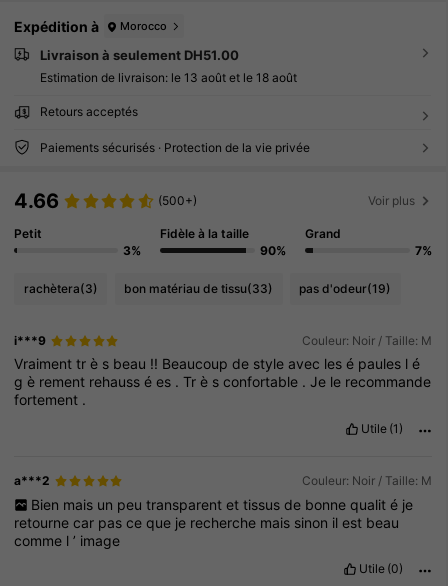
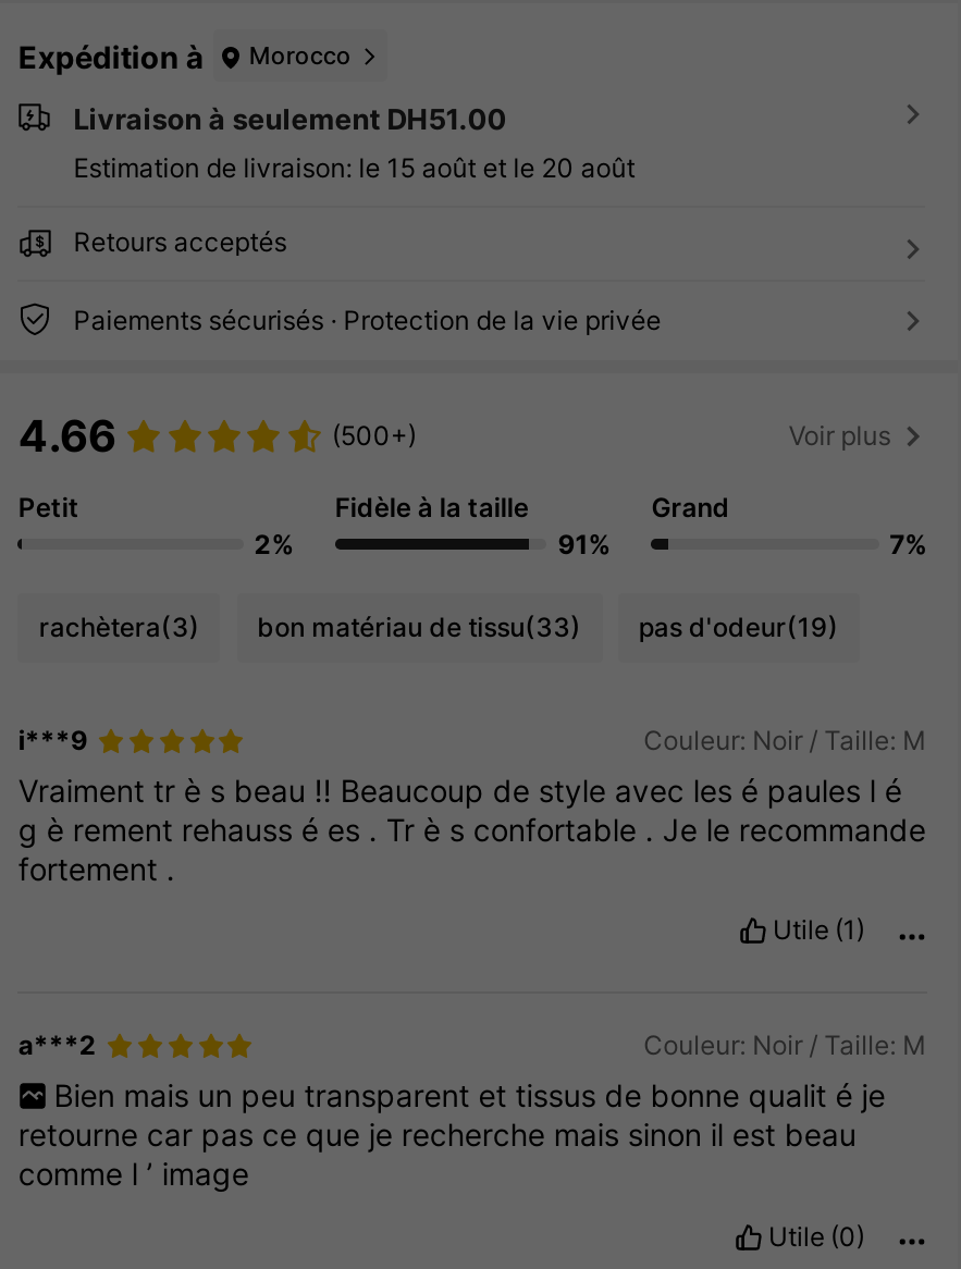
[40,70,297,85] Estimation de livraison: le 13 août et le 18 août -> [73,151,635,183] Estimation de livraison: le 15 août et le 20 août
[123,243,141,258] 3% -> [254,528,293,561] 2%
[260,243,286,258] 90% -> [558,528,610,561] 91%

